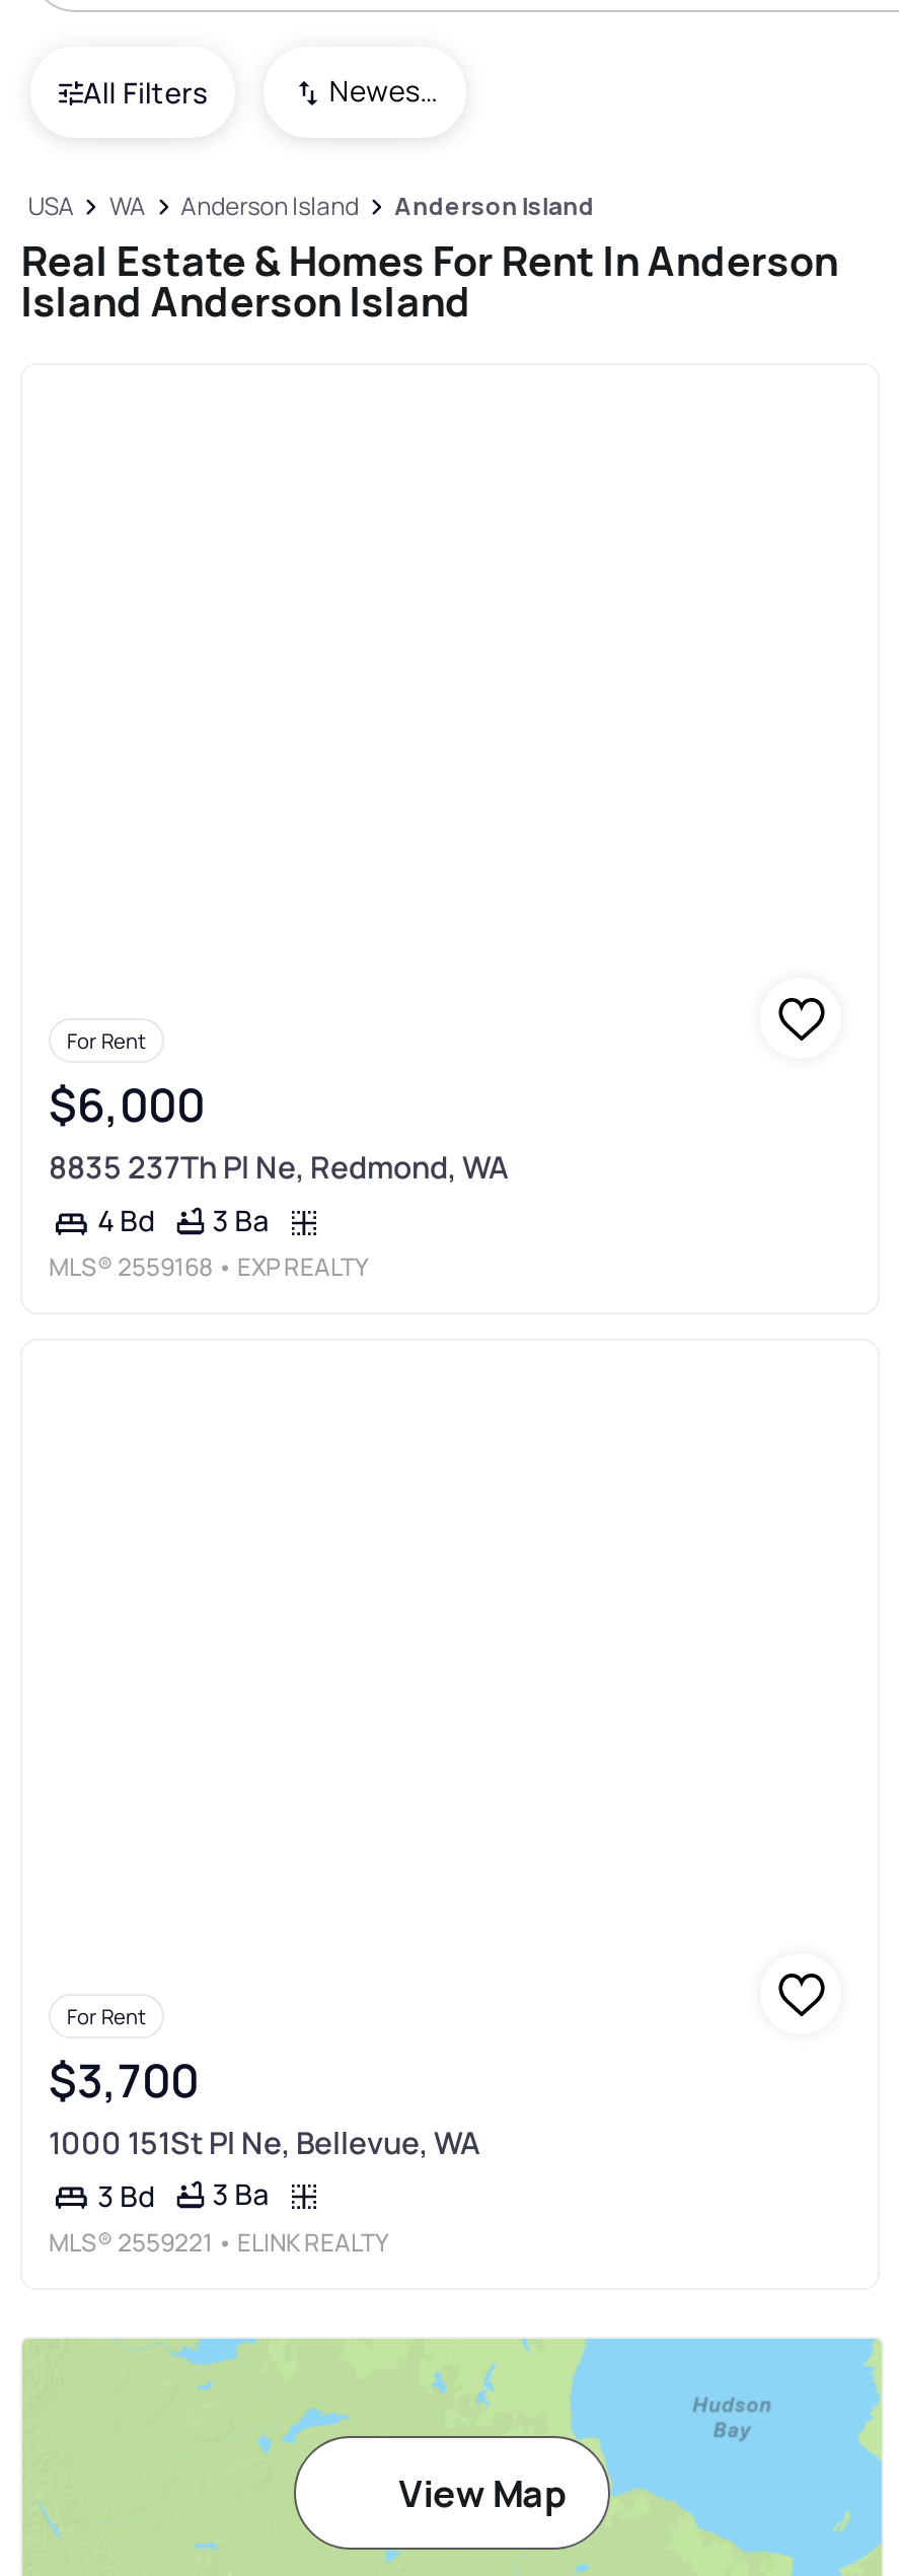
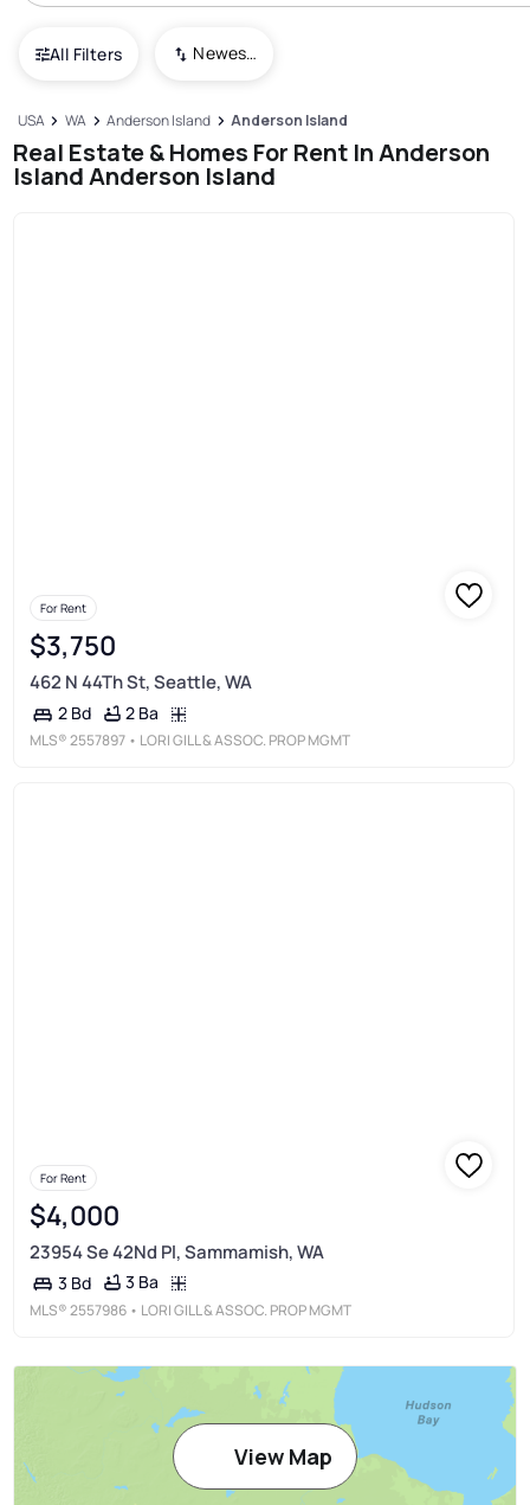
[49,1074,509,1284] $6,000 | 8835 237Th Pl Ne, Redmond, WA | 4 Bd | 3 Ba | MLS® 2559168 • EXP REALTY -> [30,627,350,750] $3,750 | 462 N 44Th St, Seattle, WA | 2 Bd | 2 Ba | MLS® 2557897 • LORI GILL & ASSOC. PROP MGMT
[49,2049,199,2112] $3,700 -> [30,1197,119,1234] $4,000
[49,2121,480,2164] 1000 151St Pl Ne, Bellevue, WA -> [30,1239,324,1264] 23954 Se 42Nd Pl, Sammamish, WA
[49,2225,389,2260] MLS® 2559221 • ELINK REALTY -> [30,1300,351,1320] MLS® 2557986 • LORI GILL & ASSOC. PROP MGMT

